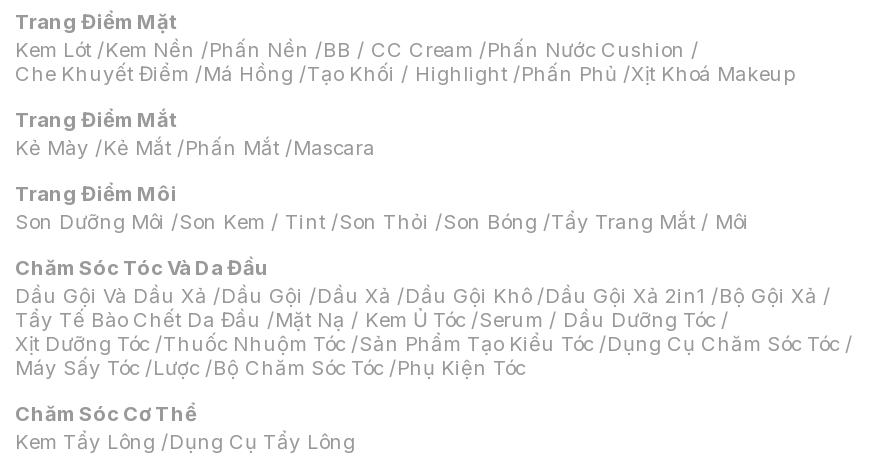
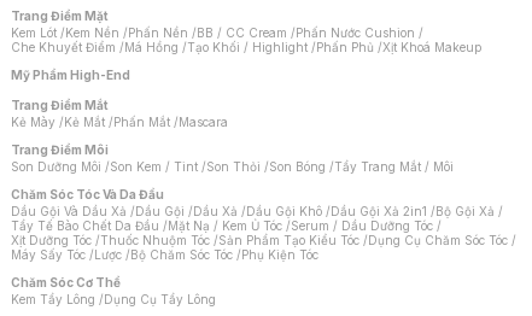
none -> [11,68,130,82] Mỹ Phẩm High-End

